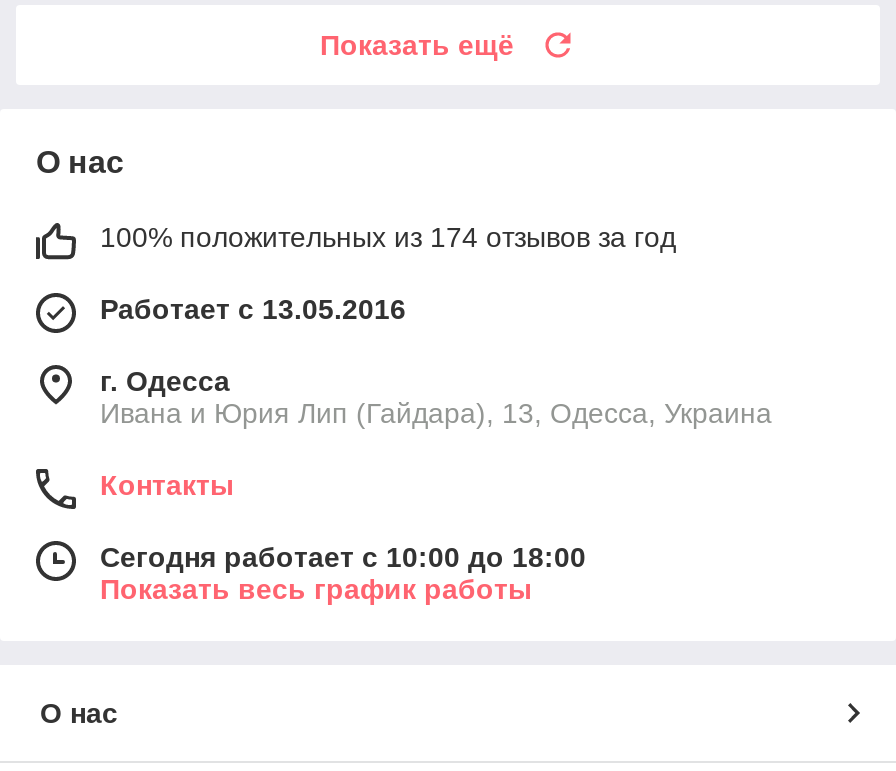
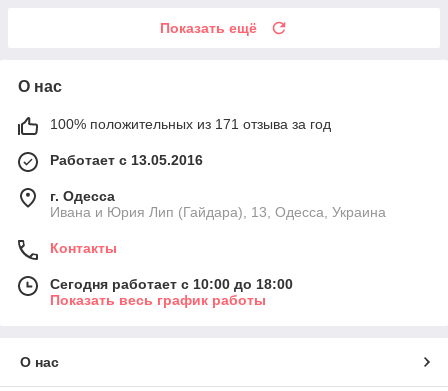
[100,221,676,253] 100% положительных из 174 отзывов за год -> [50,116,331,132] 100% положительных из 171 отзыва за год

